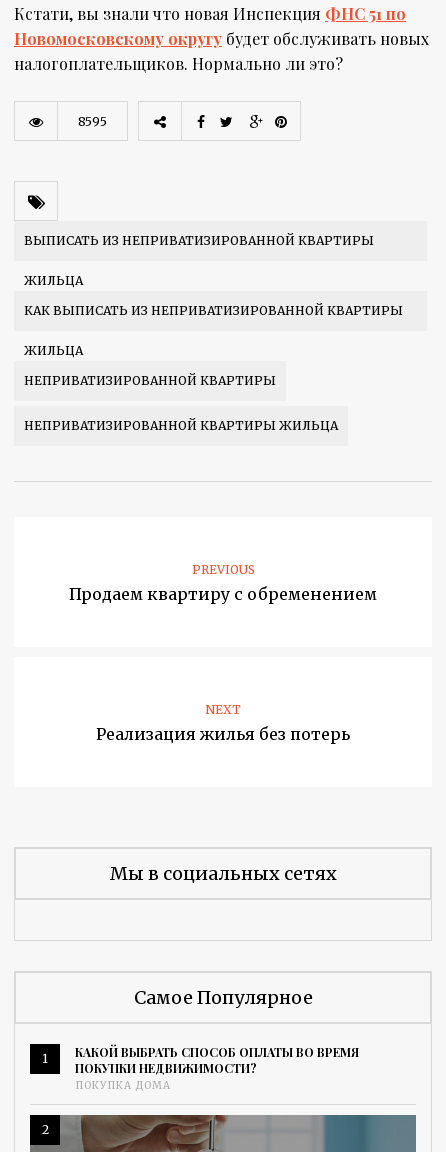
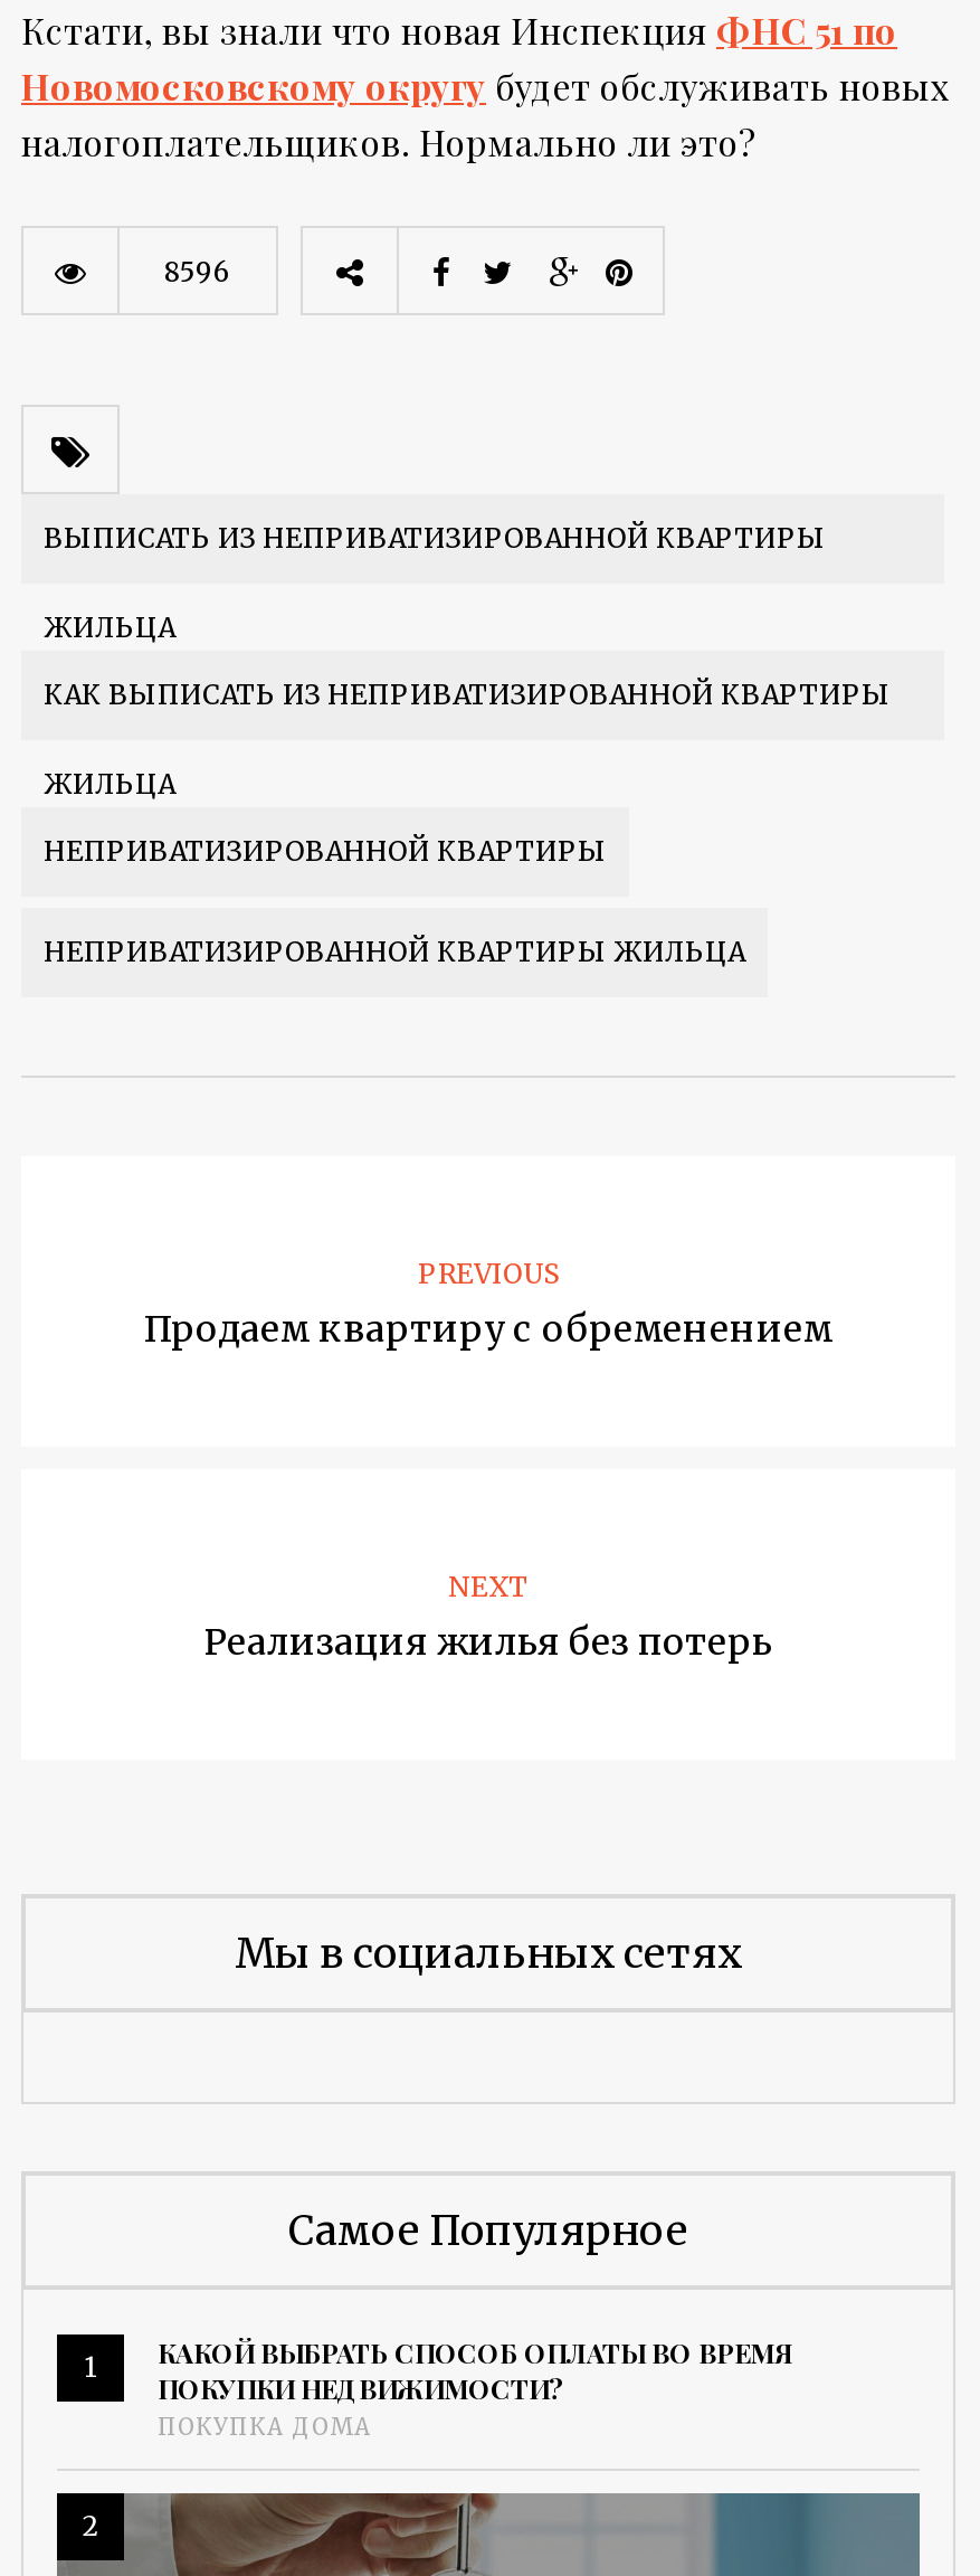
[78,114,107,129] 8595 -> [164,255,231,288] 8596

